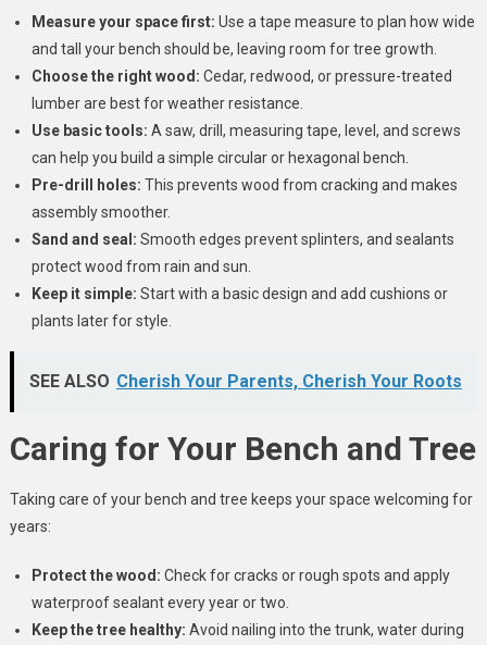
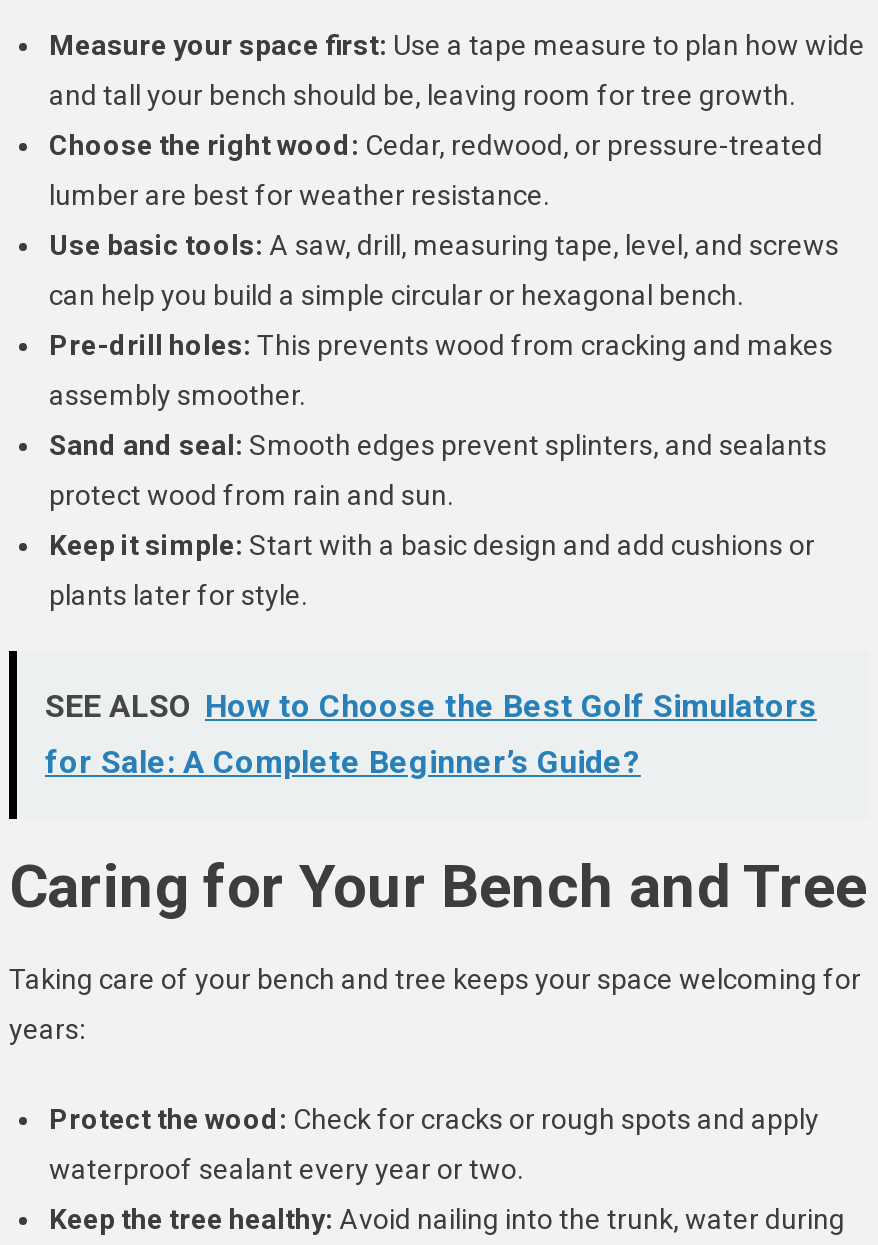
[29,371,462,392] SEE ALSO Cherish Your Parents, Cherish Your Roots -> [45,688,817,782] SEE ALSO How to Choose the Best Golf Simulators | for Sale: A Complete Beginner’s Guide?

